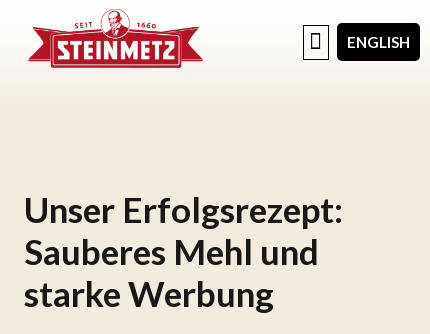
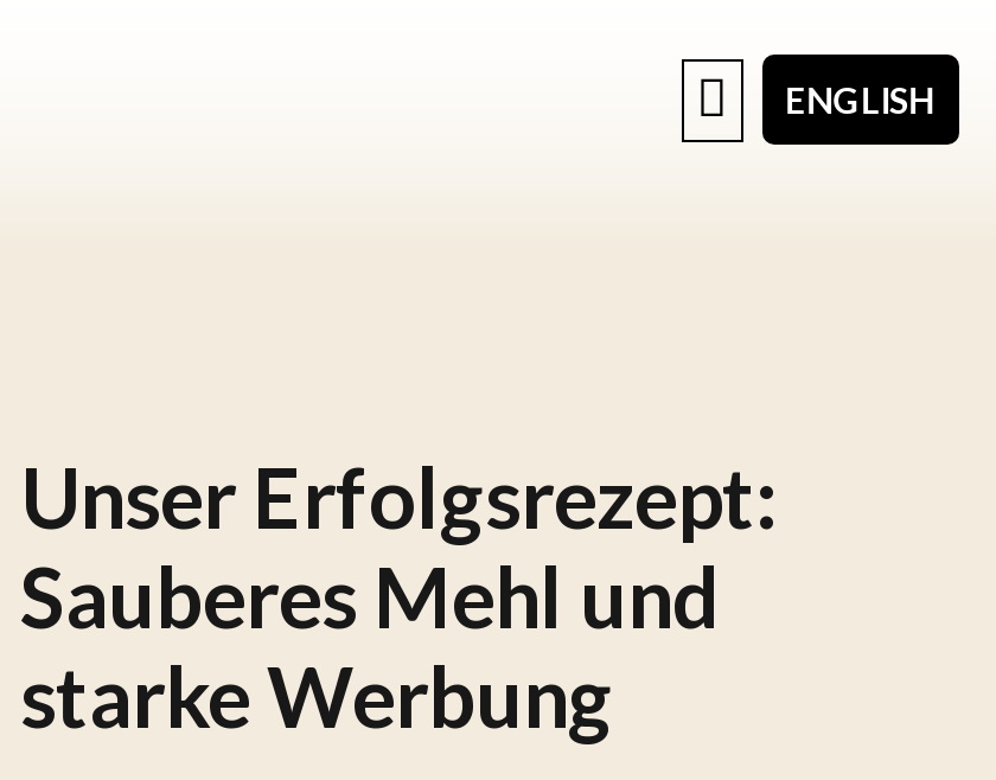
[28,9,203,69] [image] -> none

